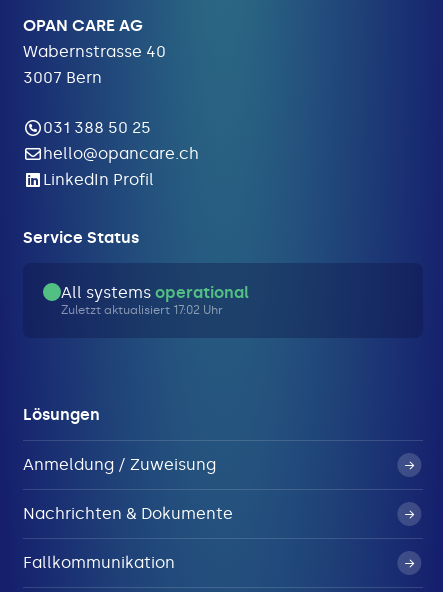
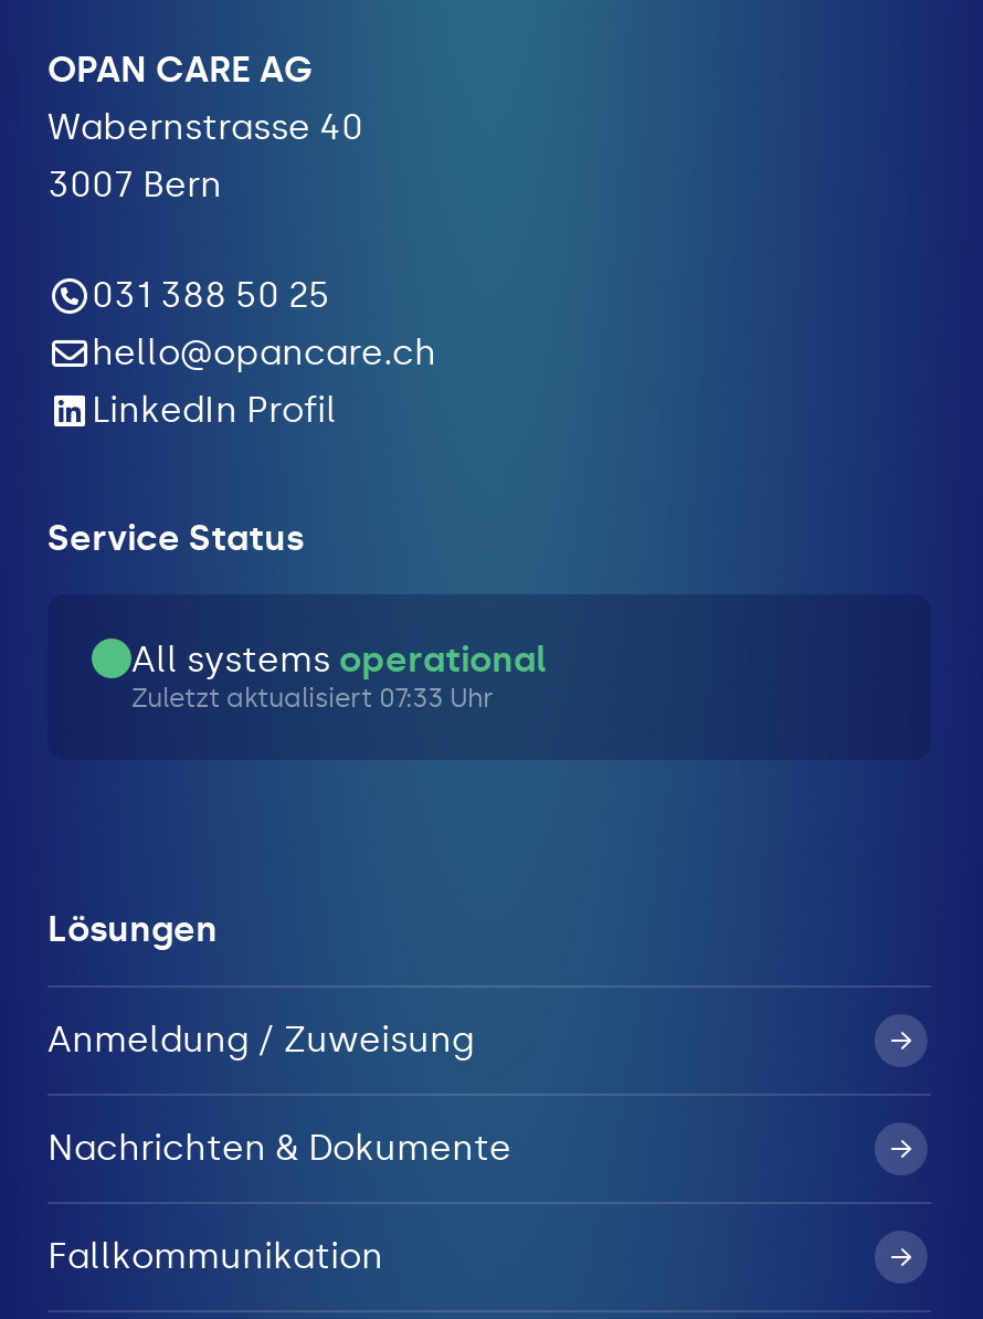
[61,303,223,317] Zuletzt aktualisiert 17:02 Uhr -> [131,683,494,714] Zuletzt aktualisiert 07:33 Uhr

